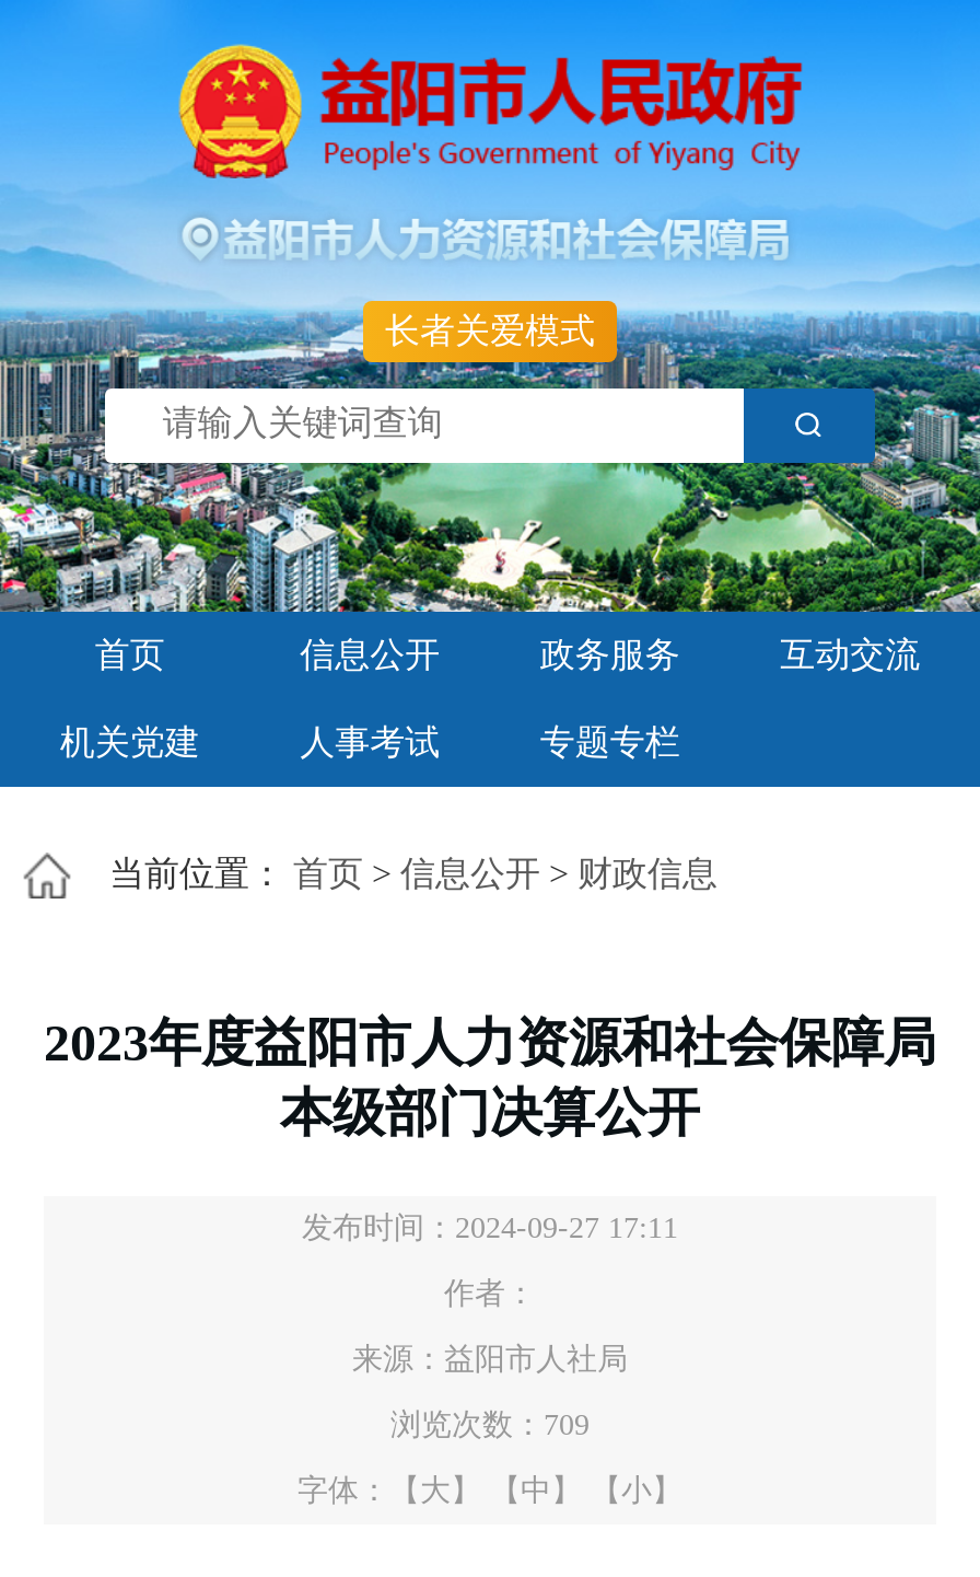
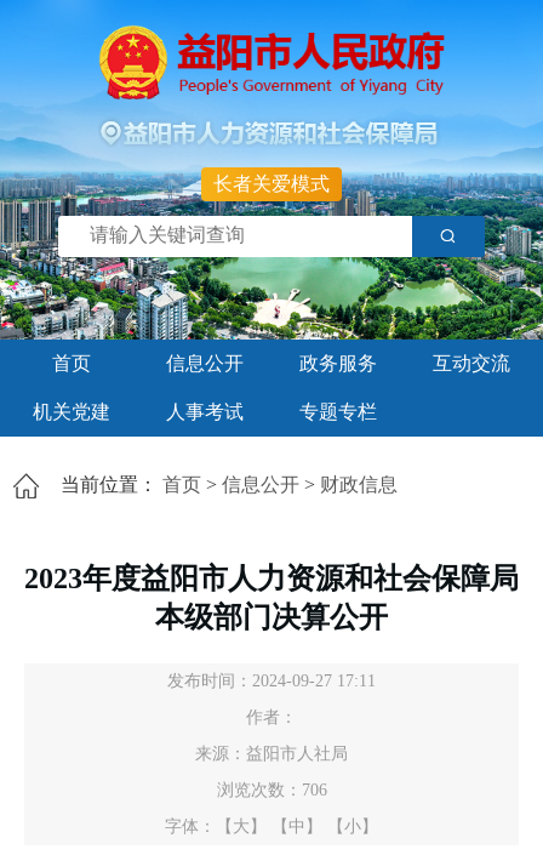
[390,1408,590,1441] 浏览次数：709 -> [216,781,327,799] 浏览次数：706

